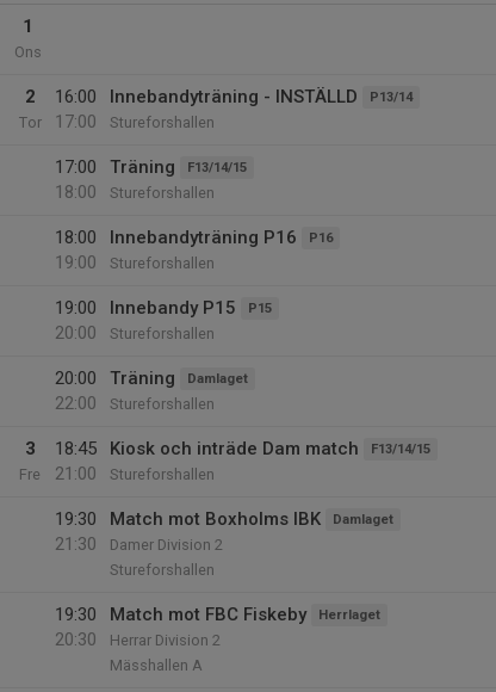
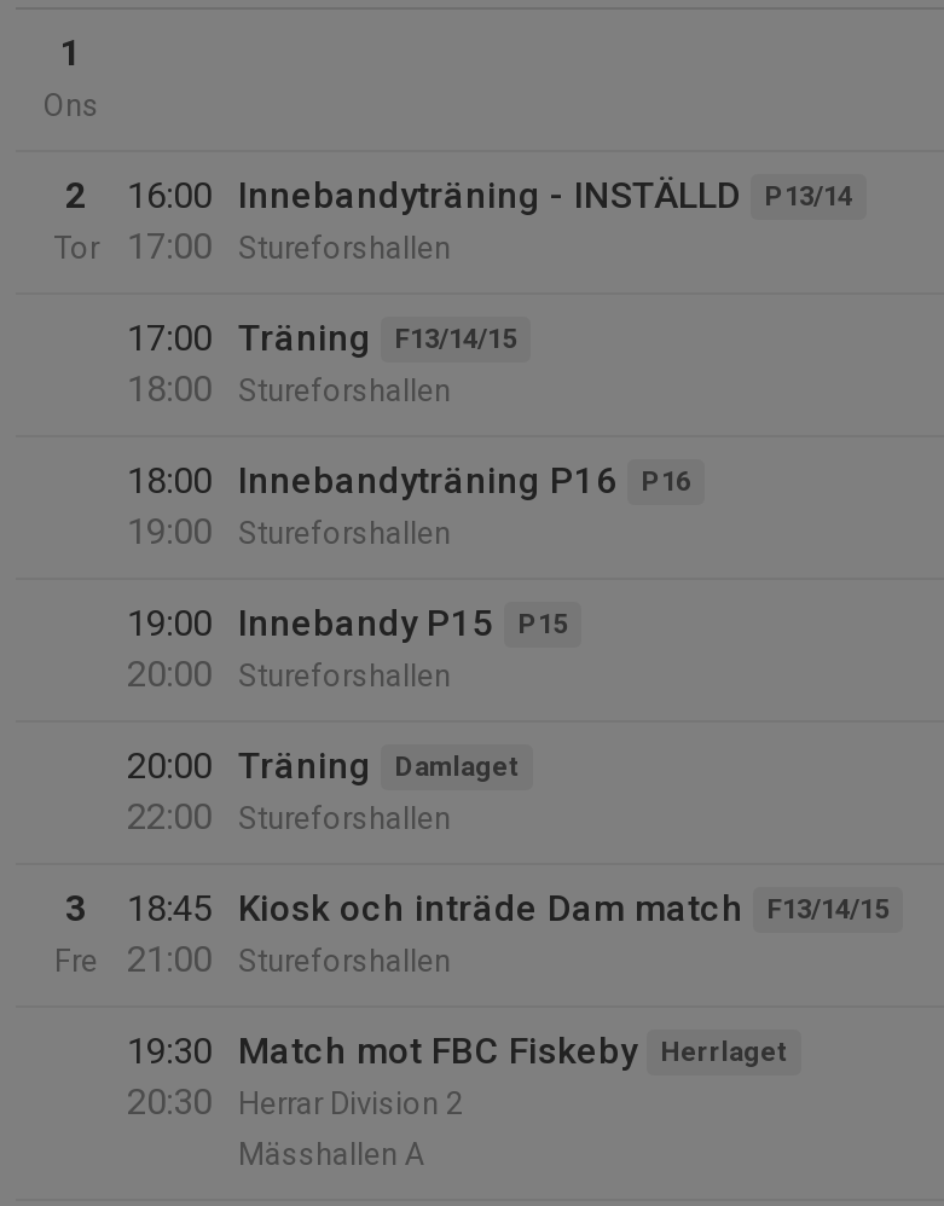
[55,508,393,625] Match mot Boxholms IBK | Damlaget | Damer Division 2 | Stureforshallen | 19:30 -> none
[55,533,97,555] 21:30 -> none

